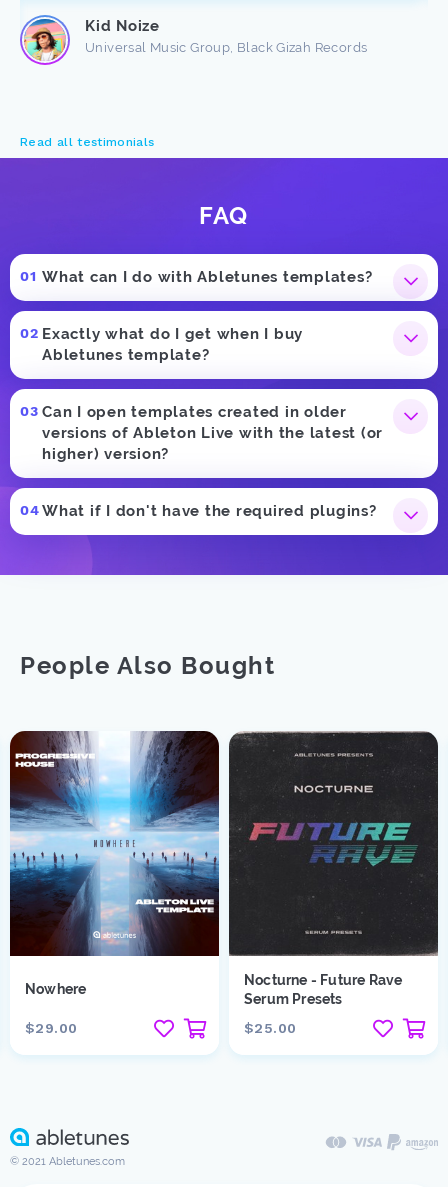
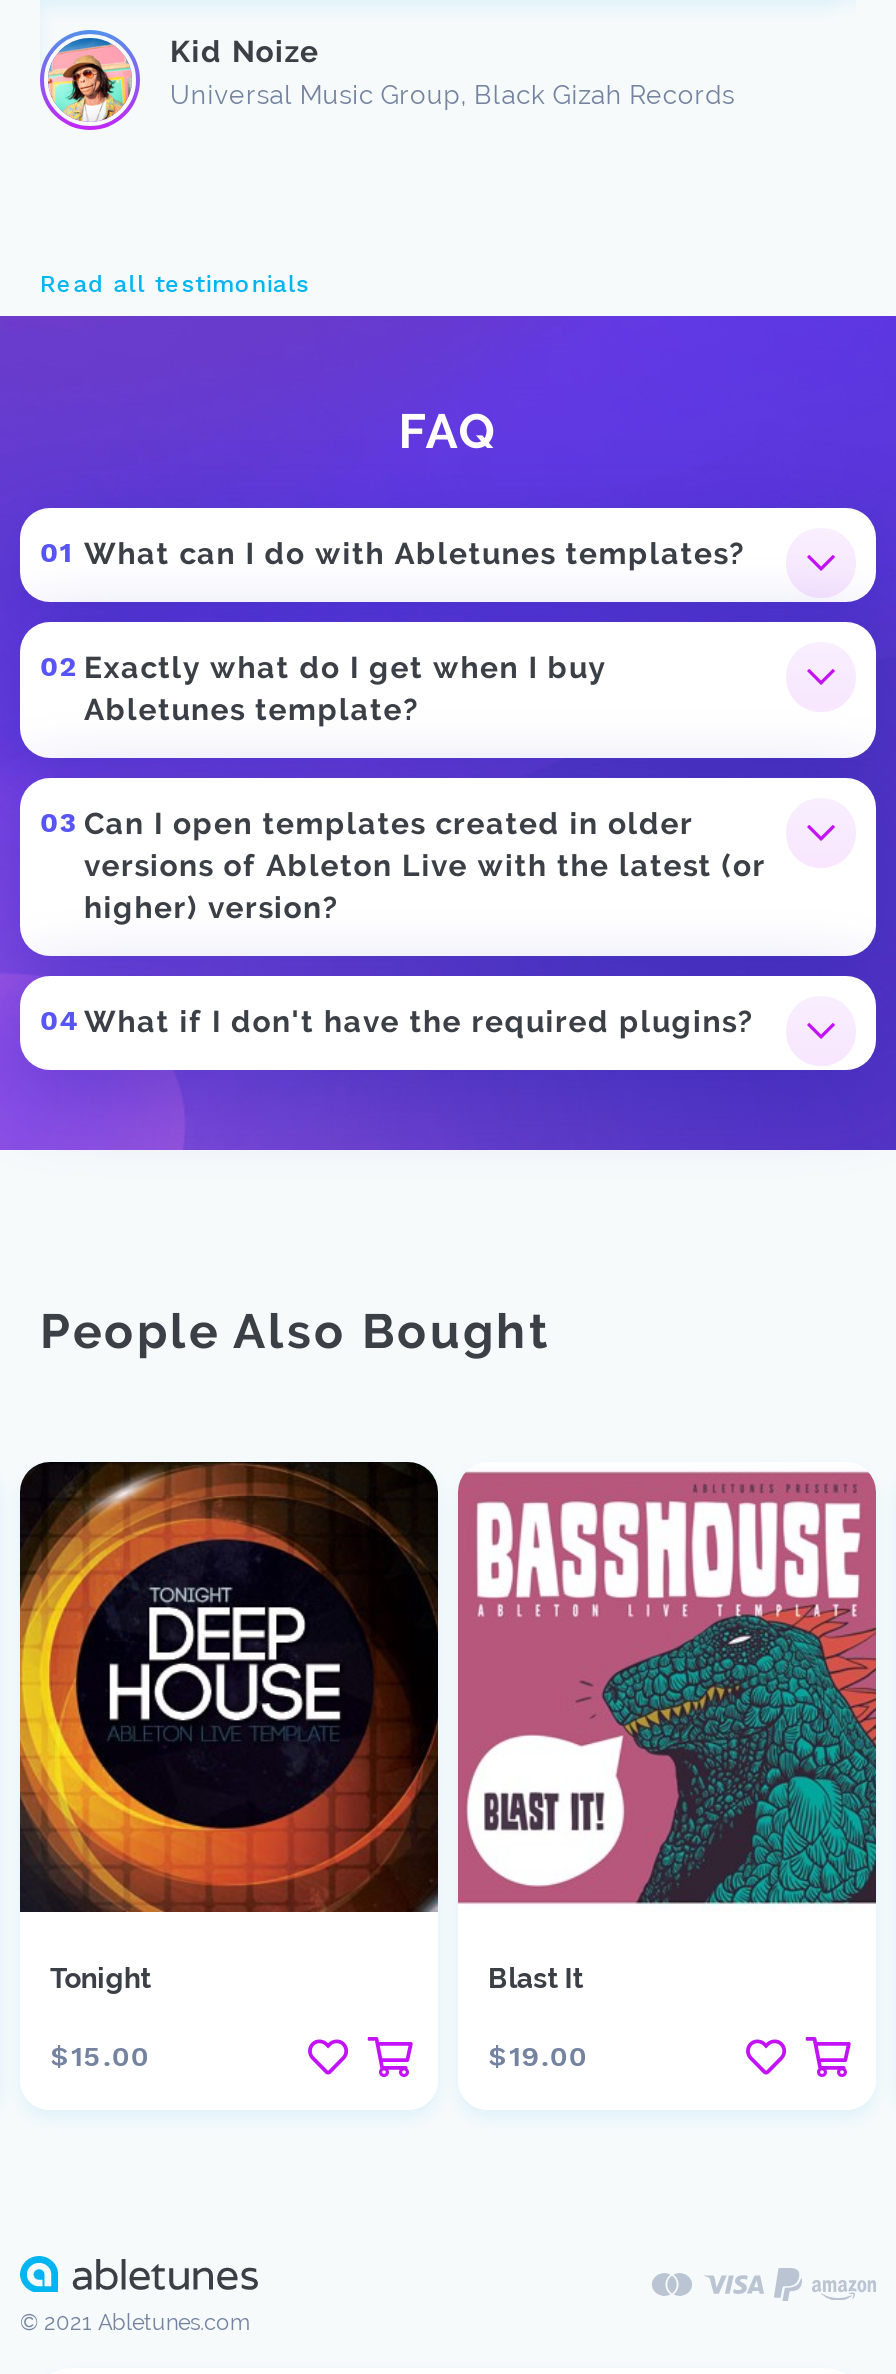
[9,730,220,997] [image] | Nowhere -> [18,1460,440,1995] [image] | Tonight
[228,730,439,1007] [image] | Nocturne - Future Rave | Serum Presets -> [456,1462,878,1995] [image] | Blast It
[25,1020,77,1036] $29.00 -> [50,2040,149,2072] $15.00
[244,1020,296,1036] $25.00 -> [488,2040,587,2072] $19.00

